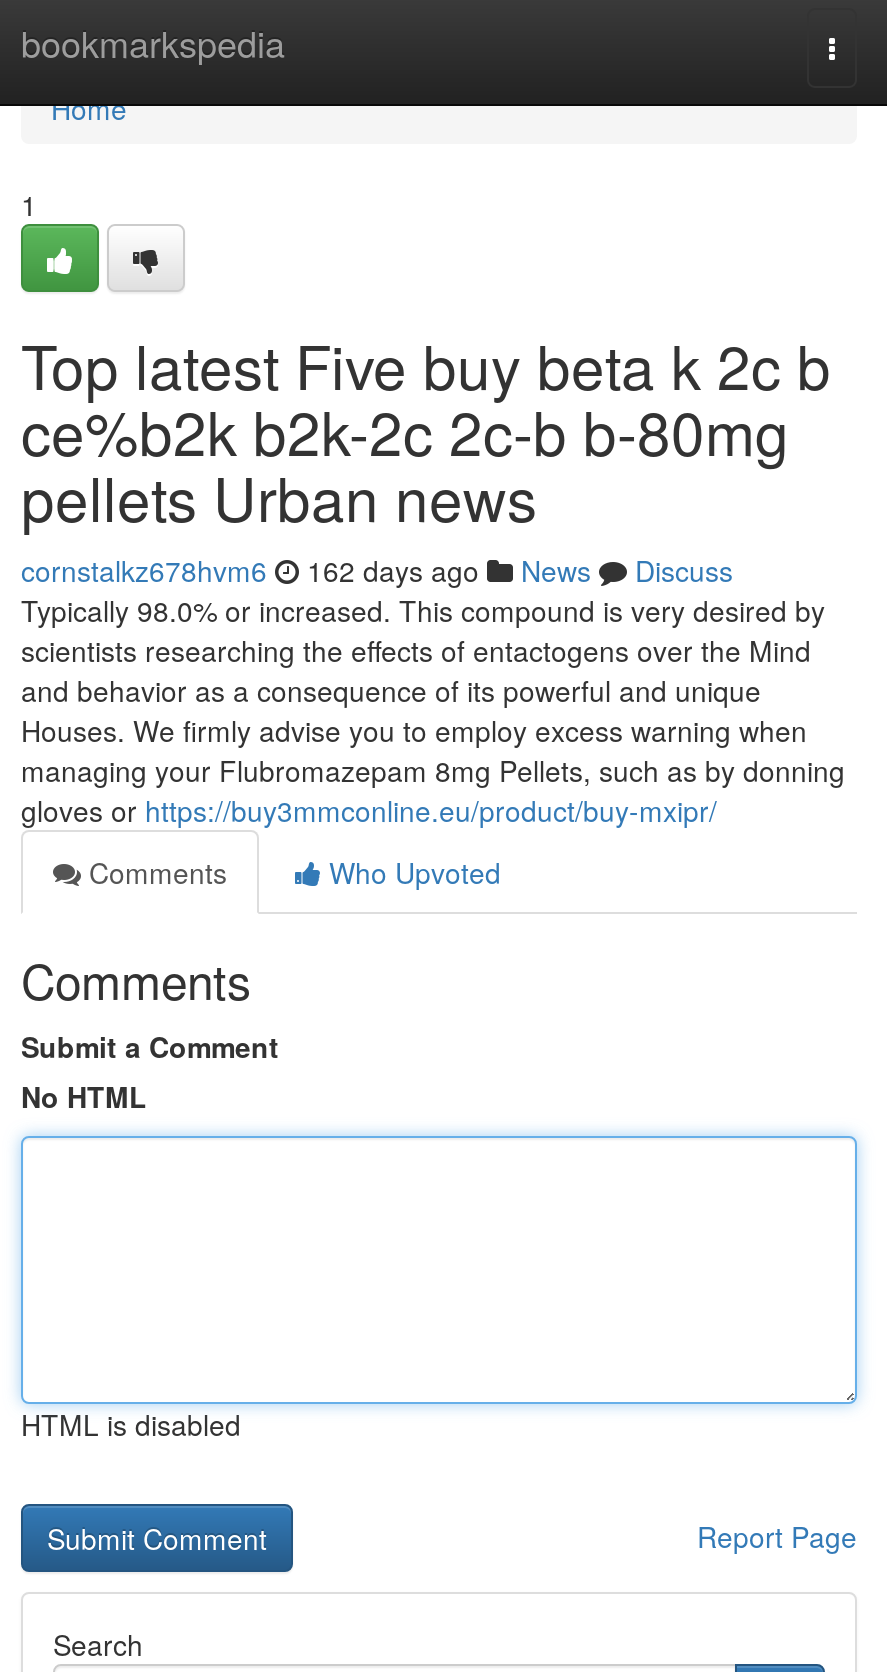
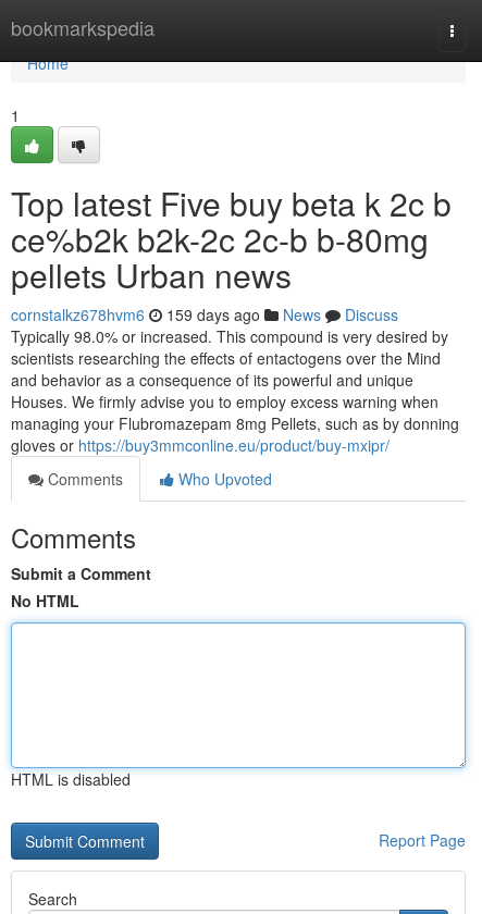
[21,550,733,590] cornstalkz678hvm6 162 days ago News Discuss -> [11,304,398,325] cornstalkz678hvm6 159 days ago News Discuss

